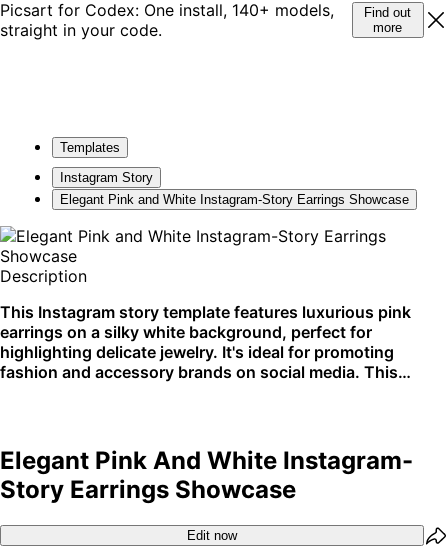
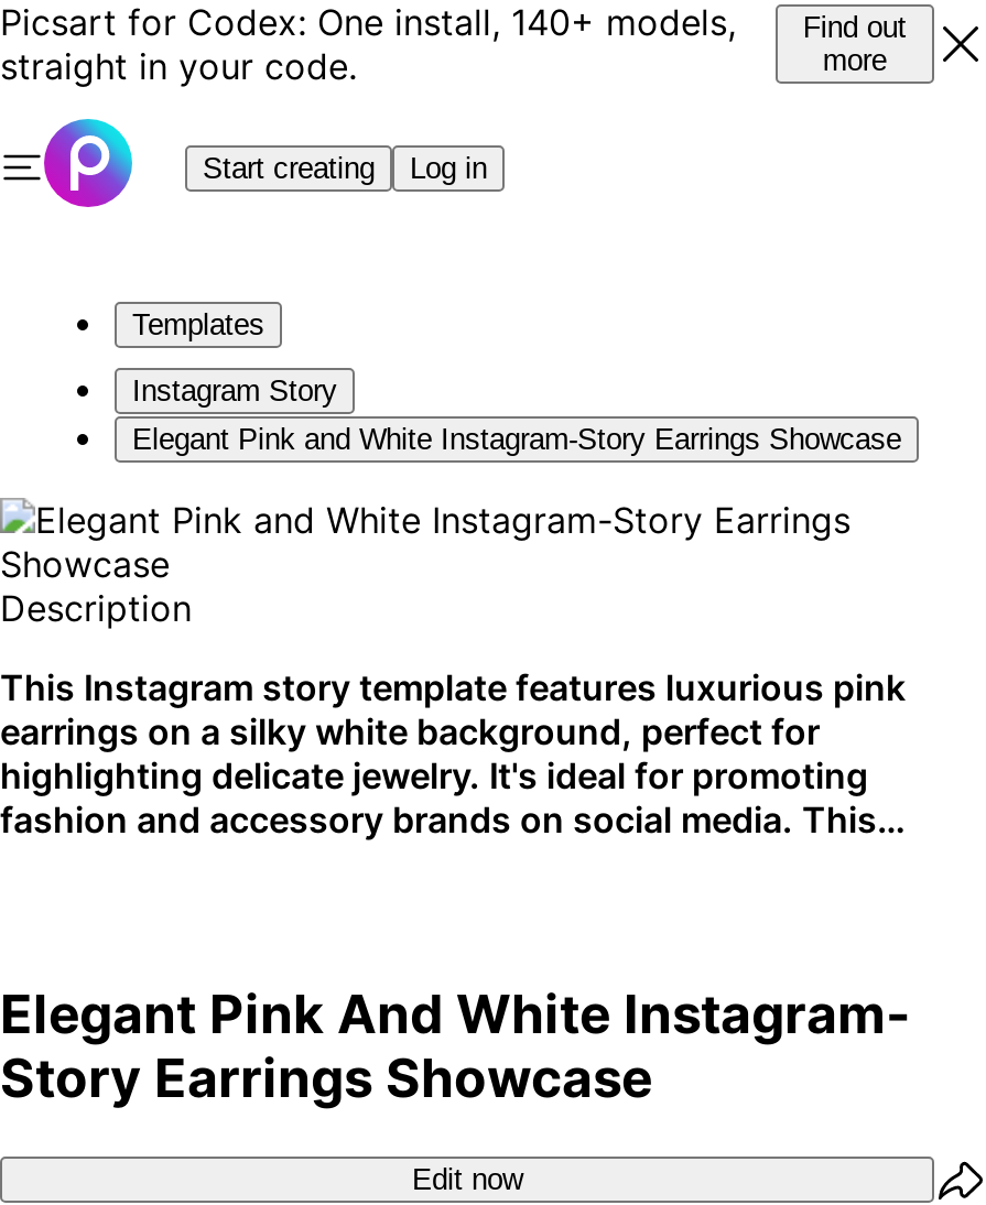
none -> [7,117,487,209] [image] | Start creating | Log in

